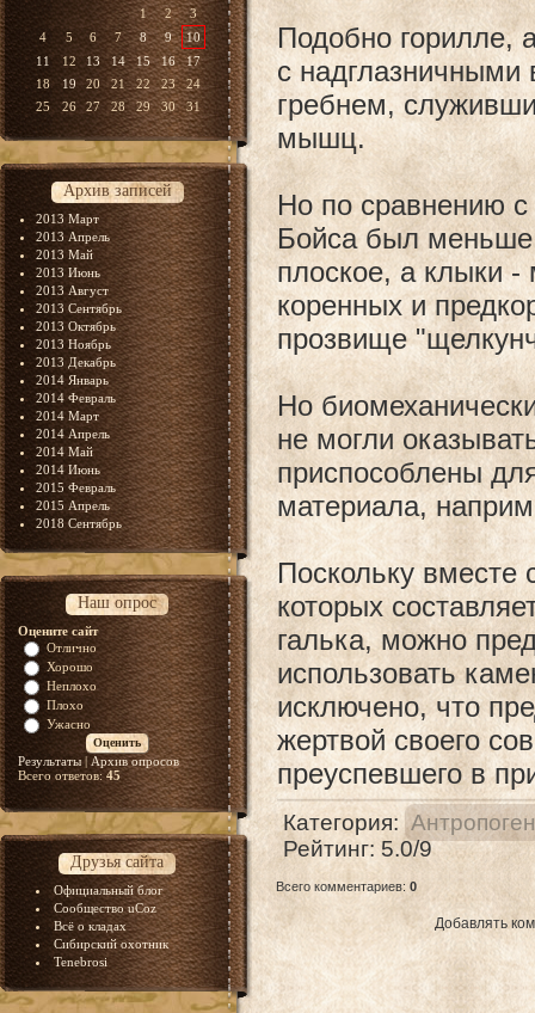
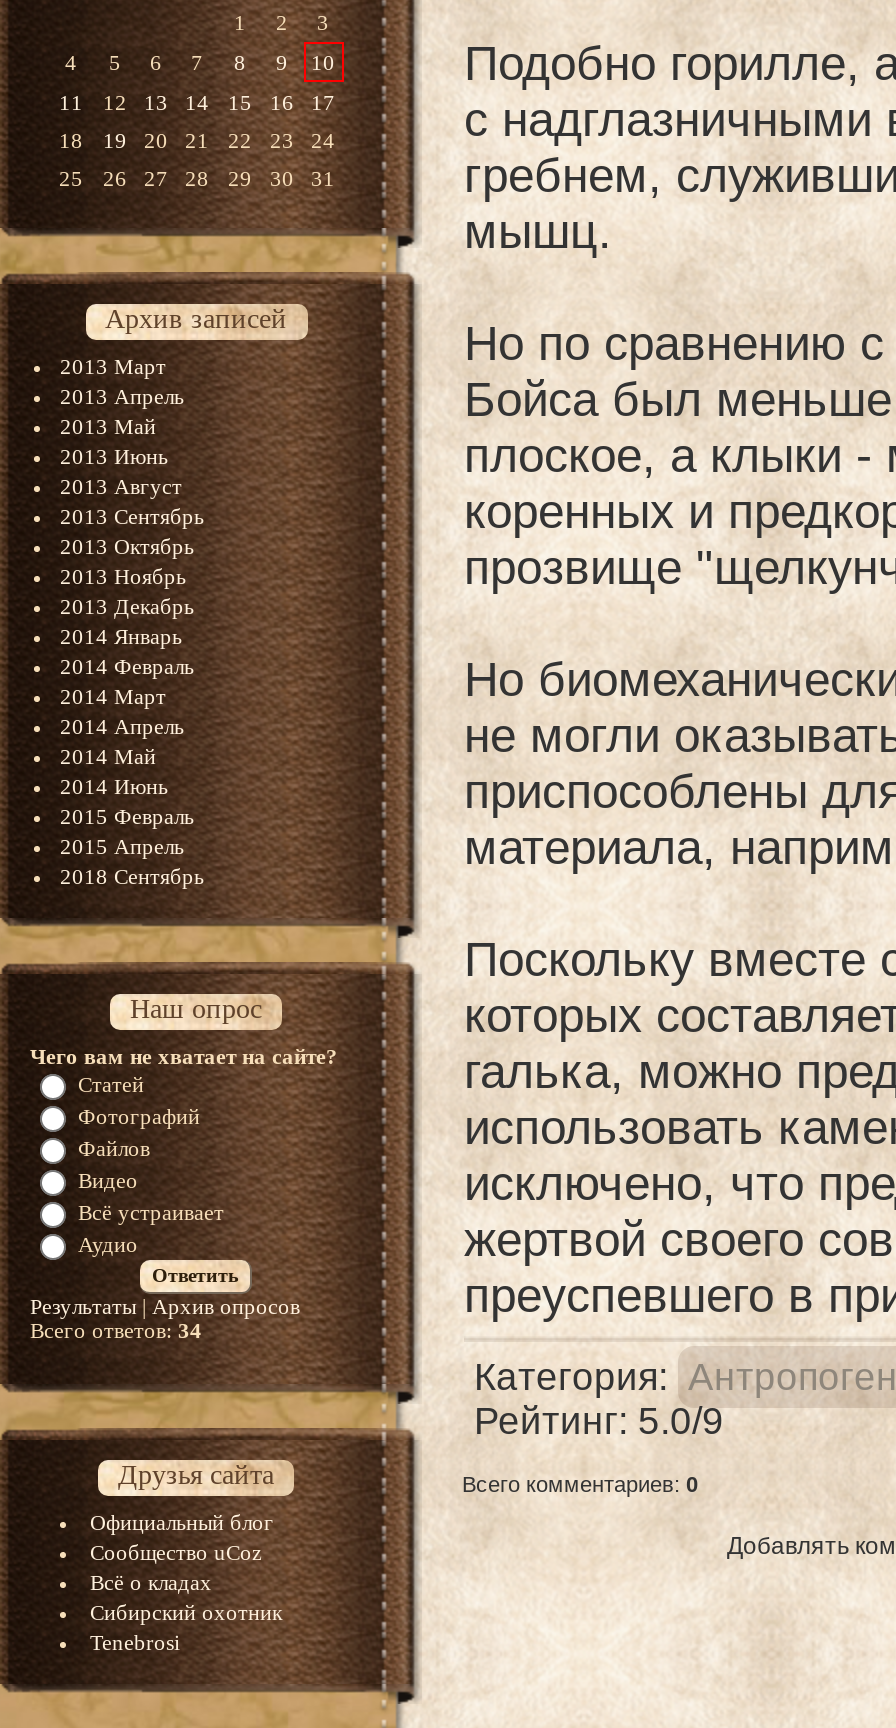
[18,624,98,731] Оцените сайт | Отлично | Хорошо | Неплохо | Плохо | Ужасно -> [30,1044,338,1256] Чего вам не хватает на сайте? | Статей | Фотографий | Файлов | Видео | Всё устраивает | Аудио
[18,768,121,782] Всего ответов: 45 -> [30,1318,202,1342] Всего ответов: 34

